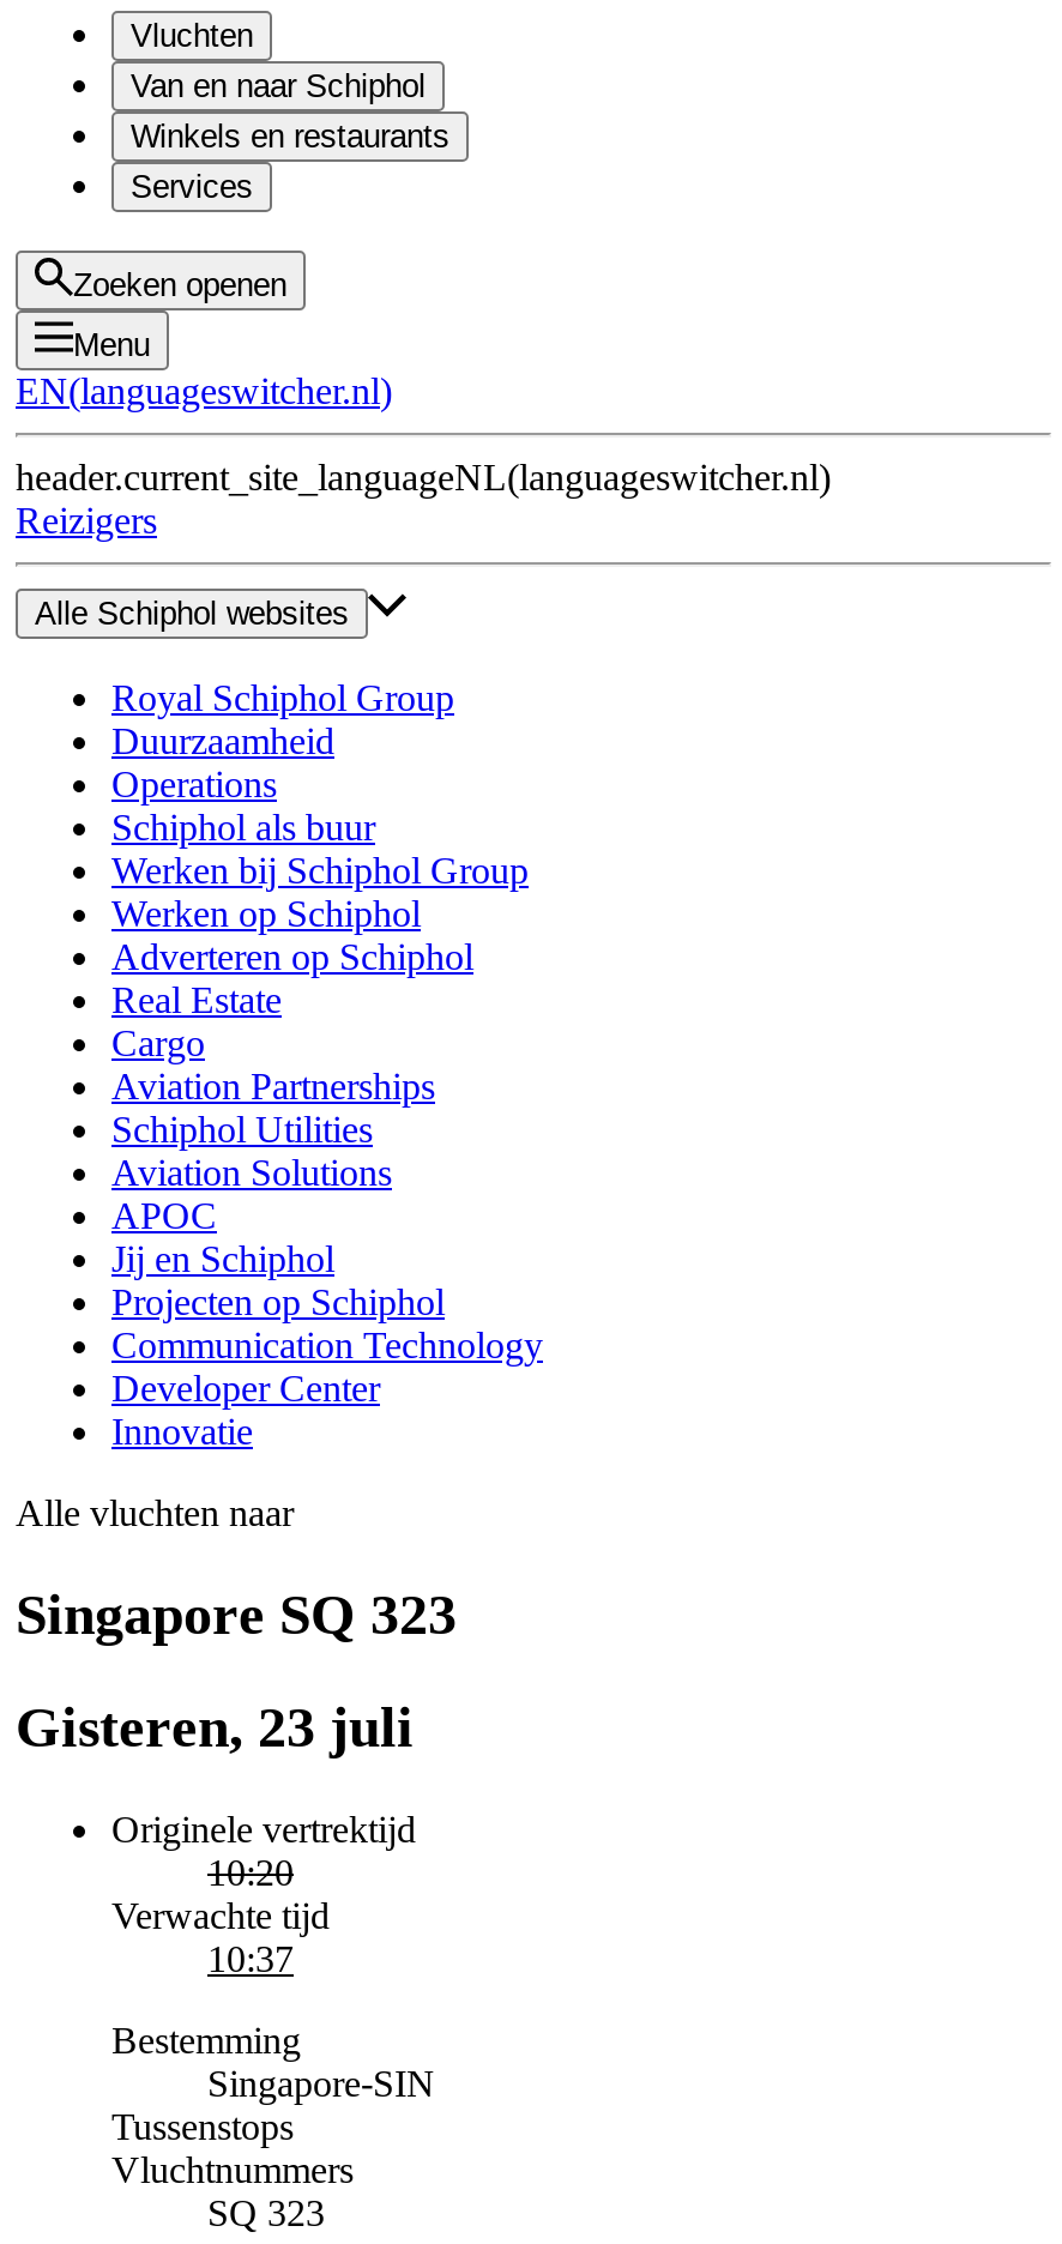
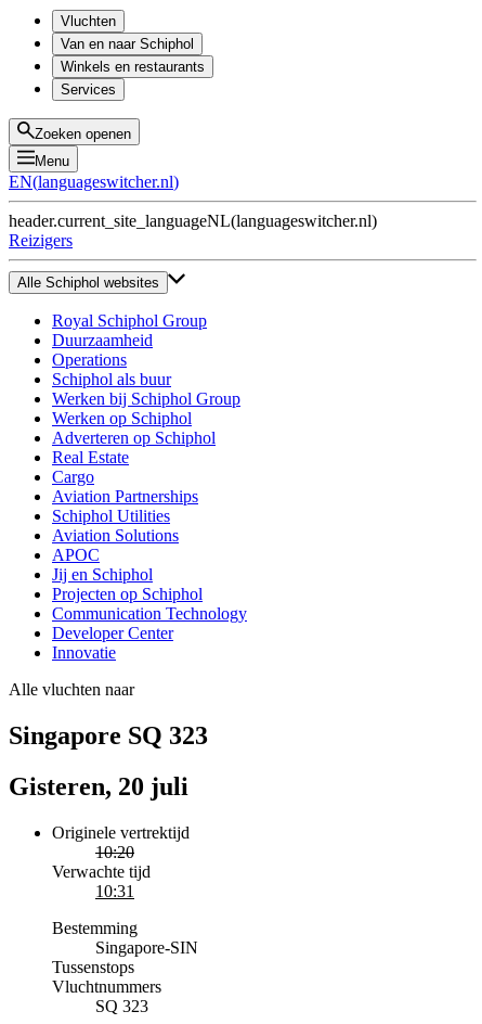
[16,1696,414,1758] Gisteren, 23 juli -> [9,772,188,800] Gisteren, 20 juli
[207,1938,294,1978] 10:37 -> [95,882,134,900] 10:31

